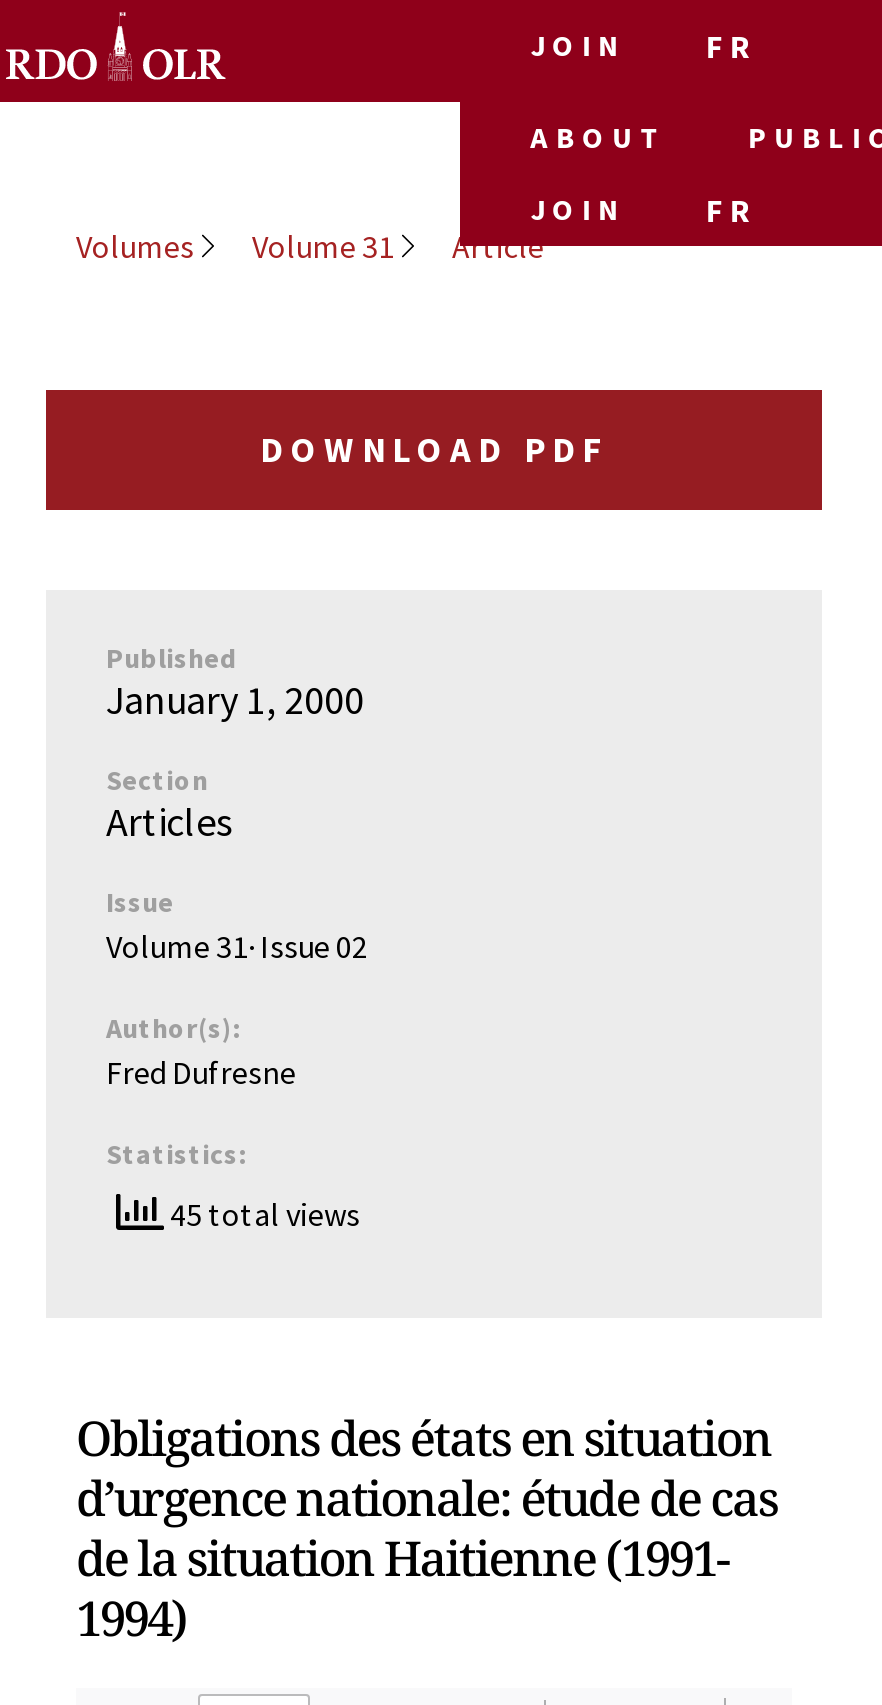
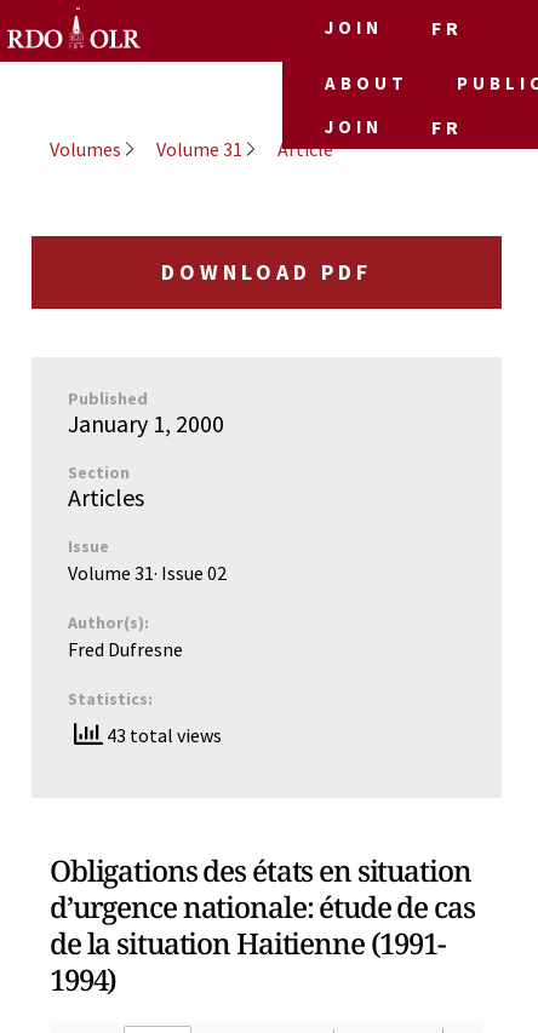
[164,1194,360,1234] 45 total views -> [103,723,222,747] 43 total views

